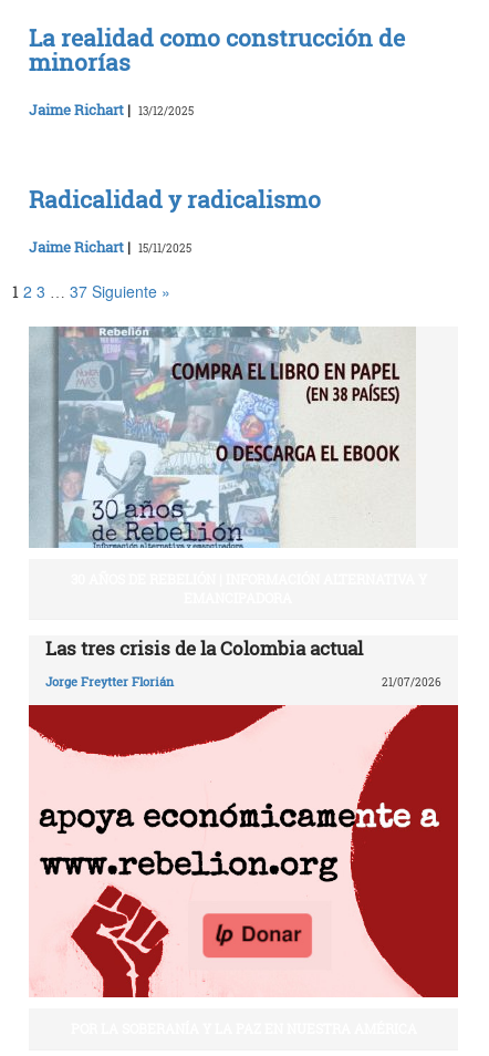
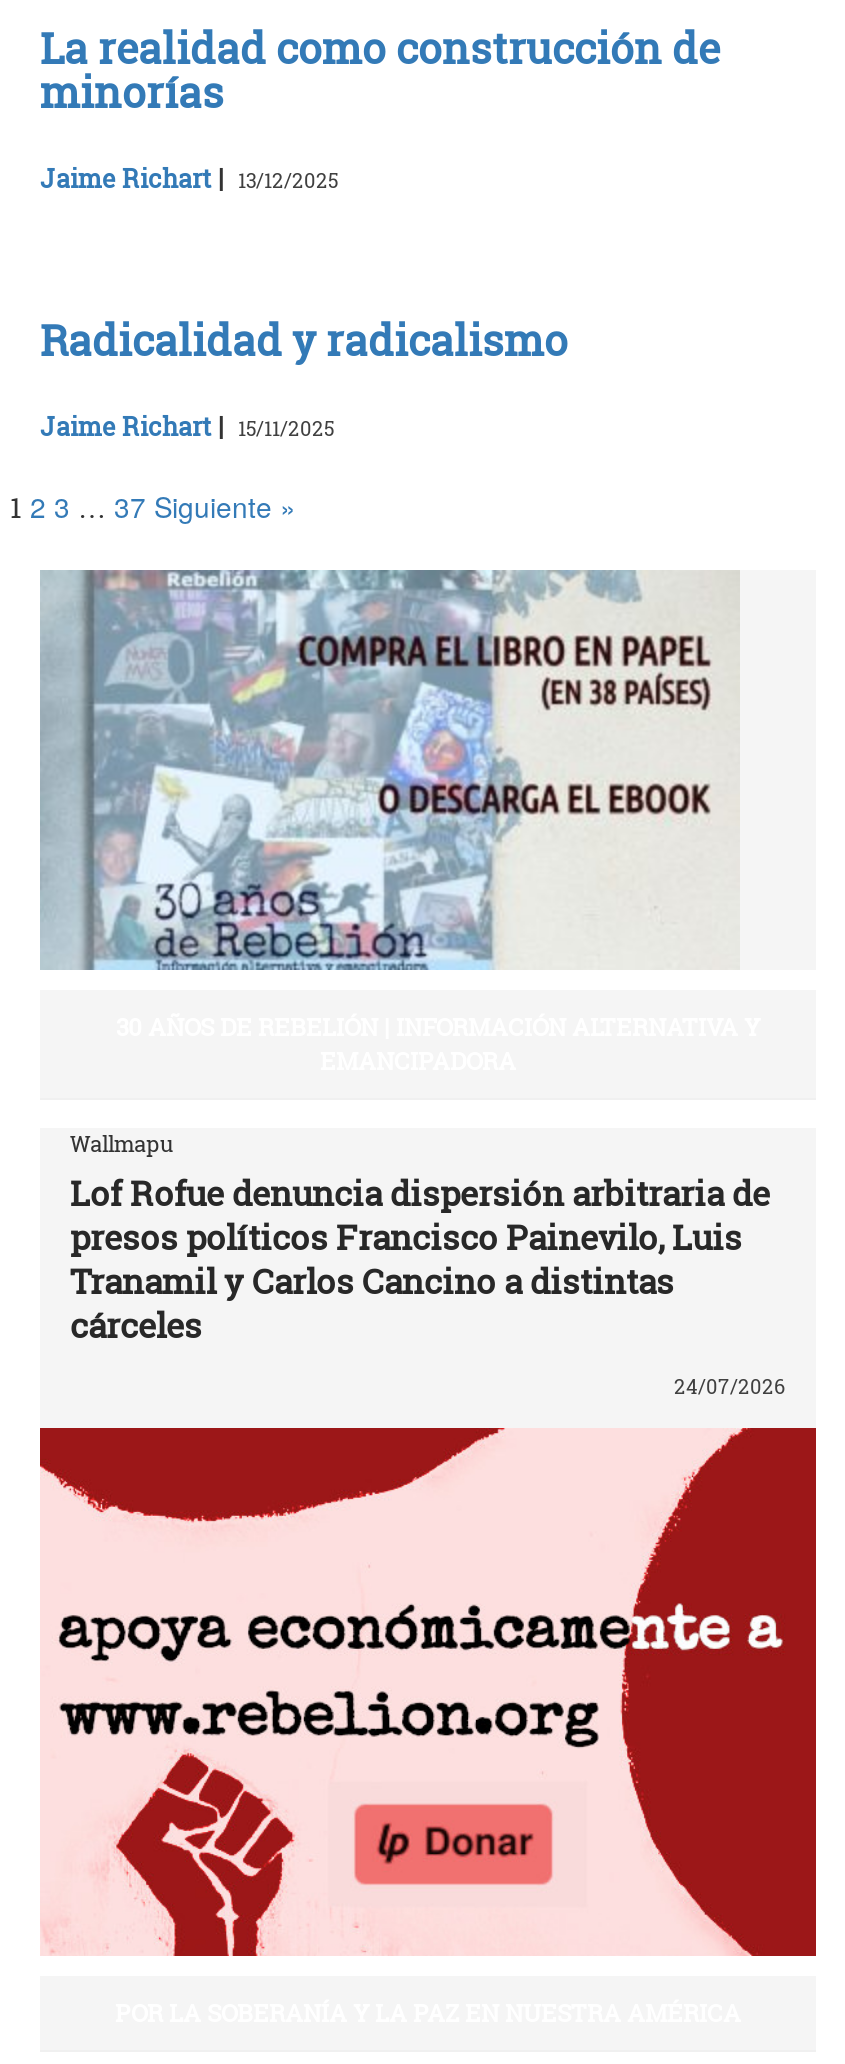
[45,636,363,661] Las tres crisis de la Colombia actual -> [70,1129,770,1349] Wallmapu | Lof Rofue denuncia dispersión arbitraria de | presos políticos Francisco Painevilo, Luis | Tranamil y Carlos Cancino a distintas | cárceles
[45,673,441,690] Jorge Freytter Florián | 21/07/2026 -> [674,1374,786,1400] 24/07/2026

